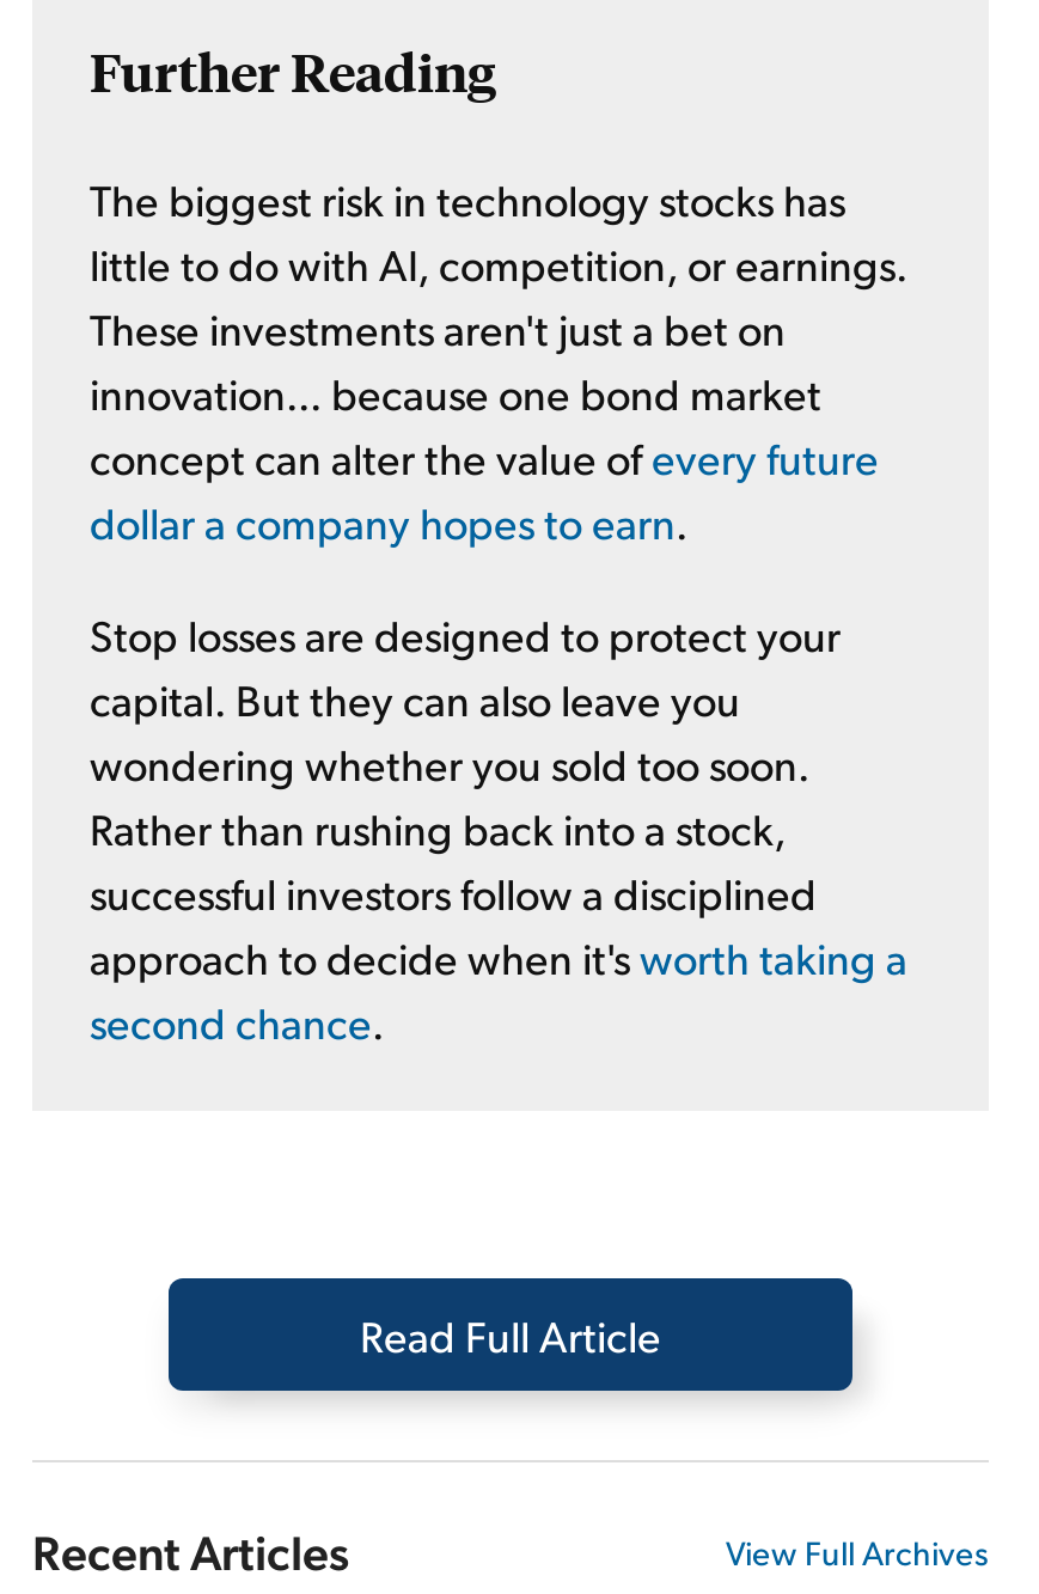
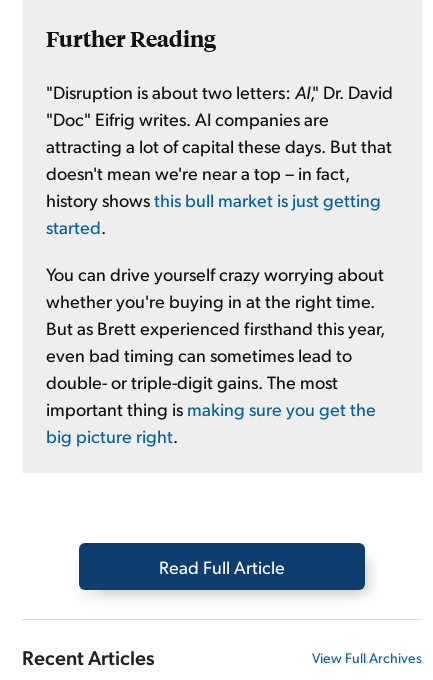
[90,172,907,550] The biggest risk in technology stocks has | little to do with AI, competition, or earnings. | These investments aren't just a bet on | innovation... because one bond market | concept can alter the value of every future | dollar a company hopes to earn. -> [46,80,393,238] "Disruption is about two letters: AI," Dr. David | "Doc" Eifrig writes. AI companies are | attracting a lot of capital these days. But that | doesn't mean we're near a top – in fact, | history shows this bull market is just getting | started.
[90,607,907,1050] Stop losses are designed to protect your | capital. But they can also leave you | wondering whether you sold too soon. | Rather than rushing back into a stock, | successful investors follow a disciplined | approach to decide when it's worth taking a | second chance. -> [46,262,385,447] You can drive yourself crazy worrying about | whether you're buying in at the right time. | But as Brett experienced firsthand this year, | even bad timing can sometimes lead to | double- or triple-digit gains. The most | important thing is making sure you get the | big picture right.

